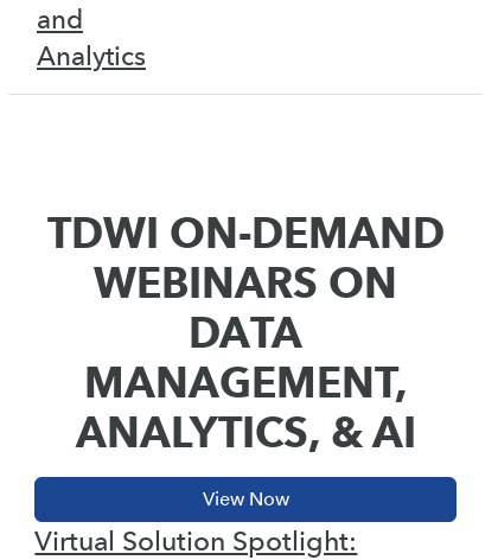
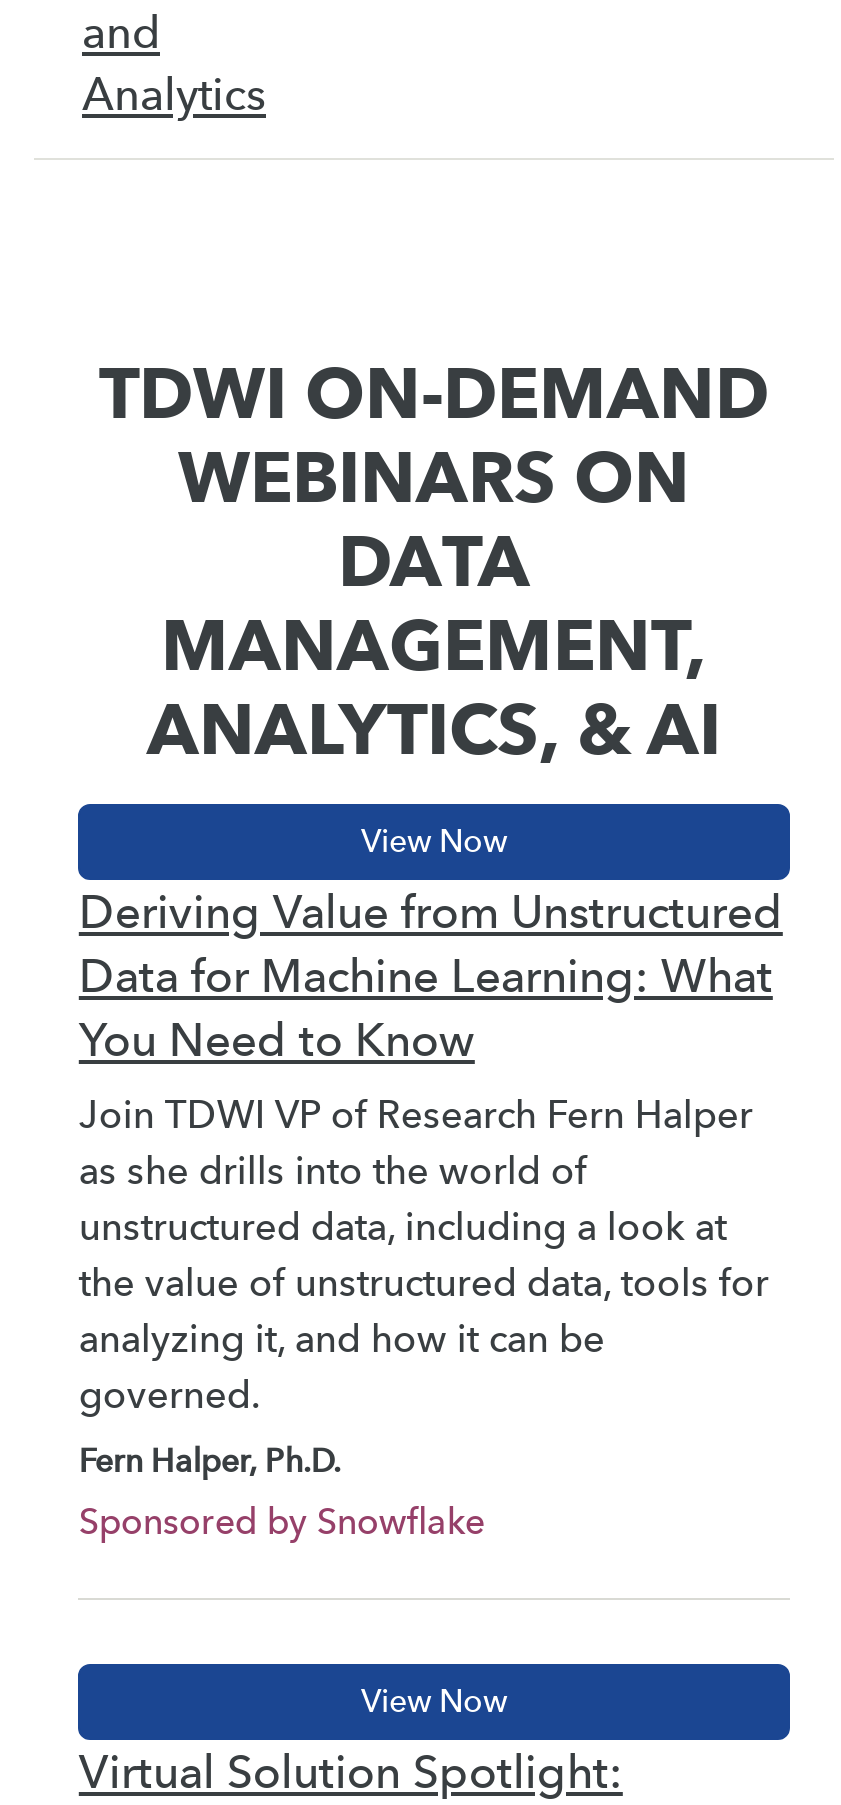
none -> [79,883,783,1544] Deriving Value from Unstructured | Data for Machine Learning: What | You Need to Know | Join TDWI VP of Research Fern Halper | as she drills into the world of | unstructured data, including a look at | the value of unstructured data, tools for | analyzing it, and how it can be | governed. | Fern Halper, Ph.D. | Sponsored by Snowflake

